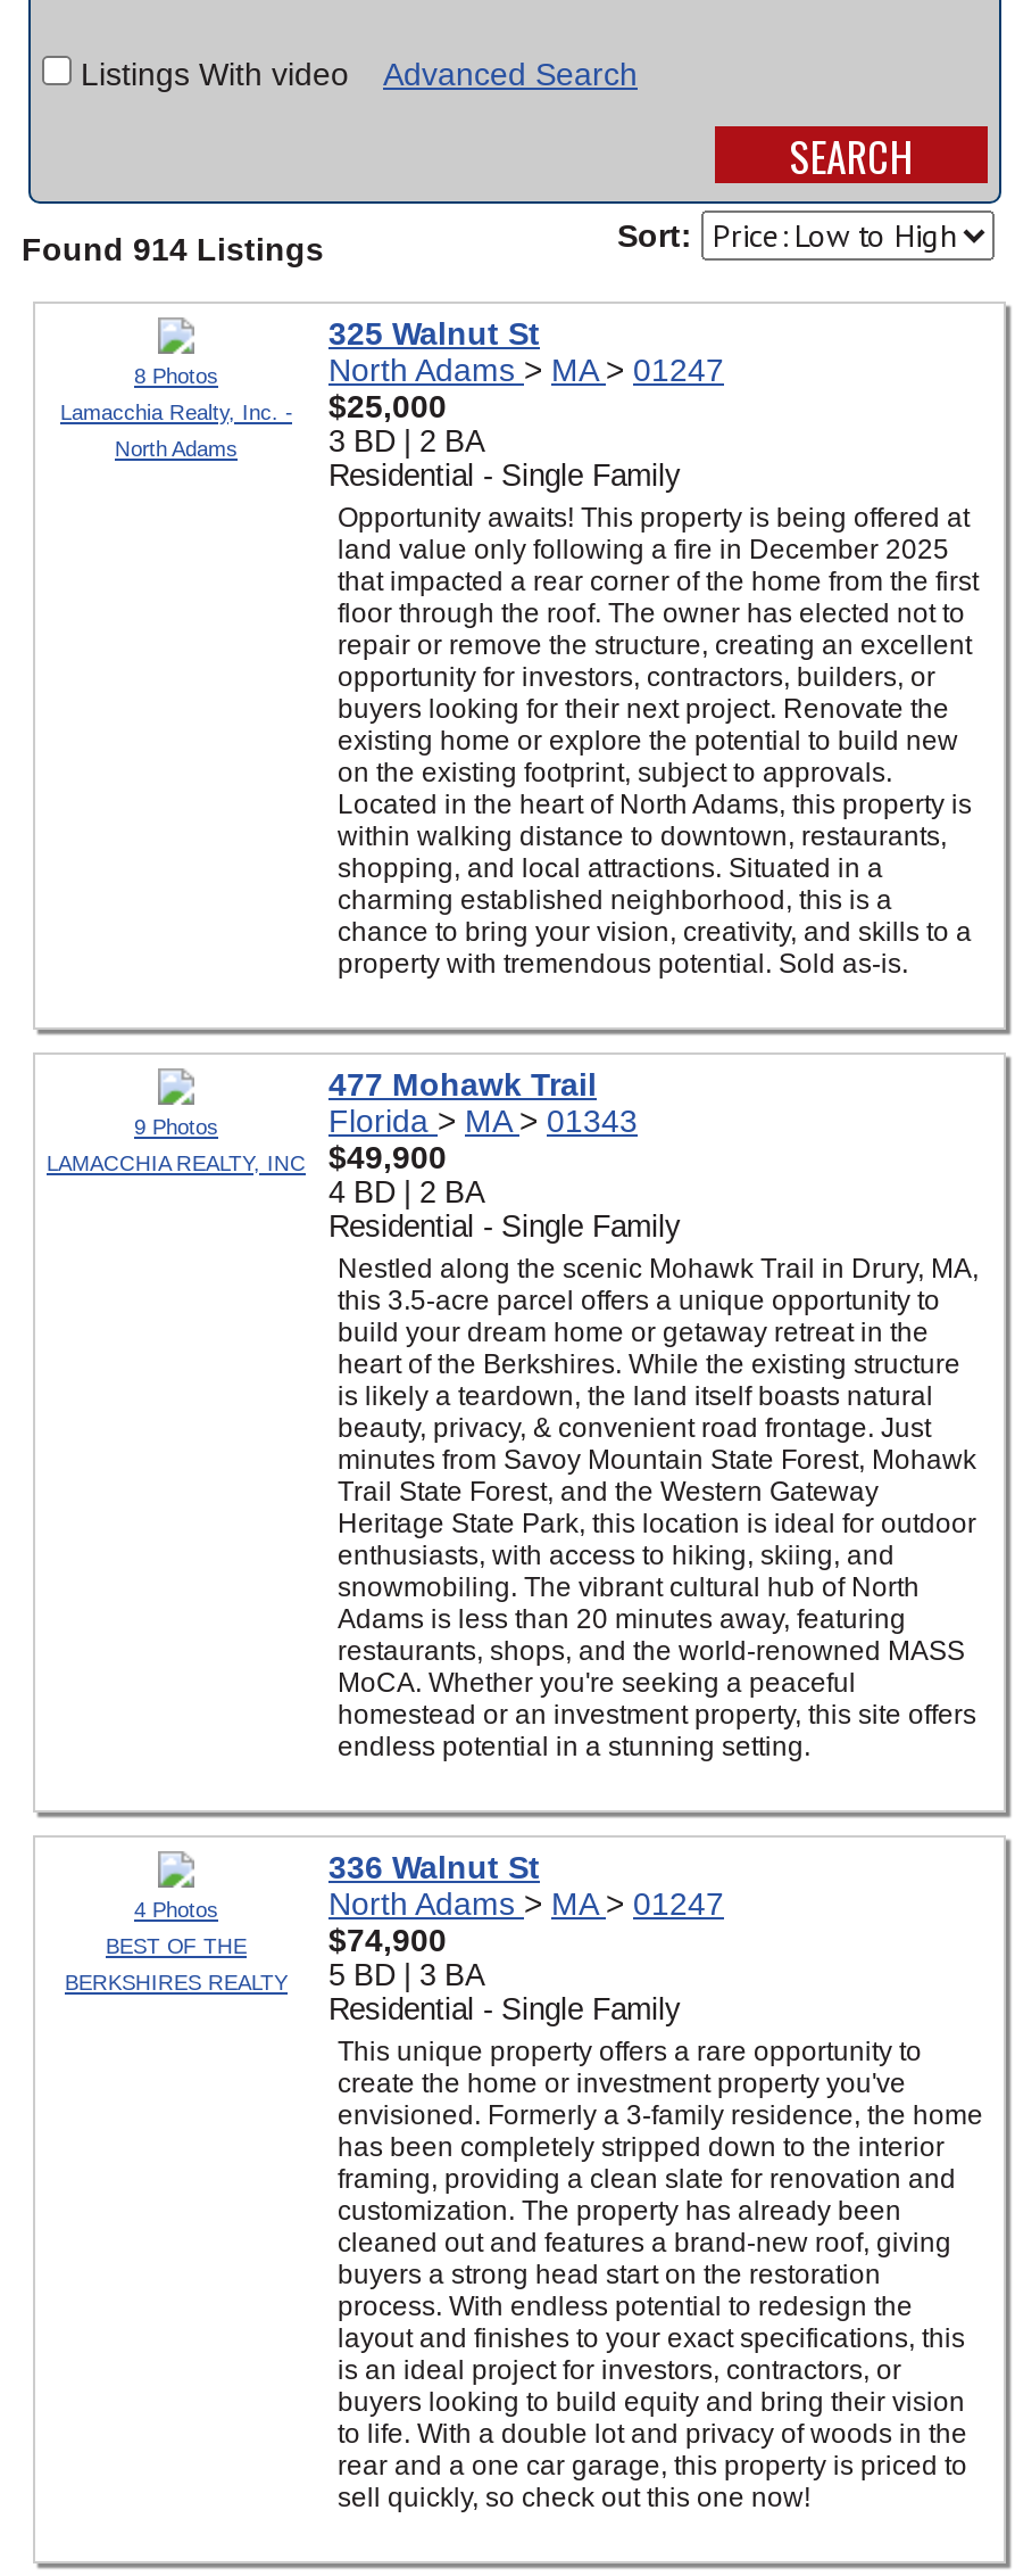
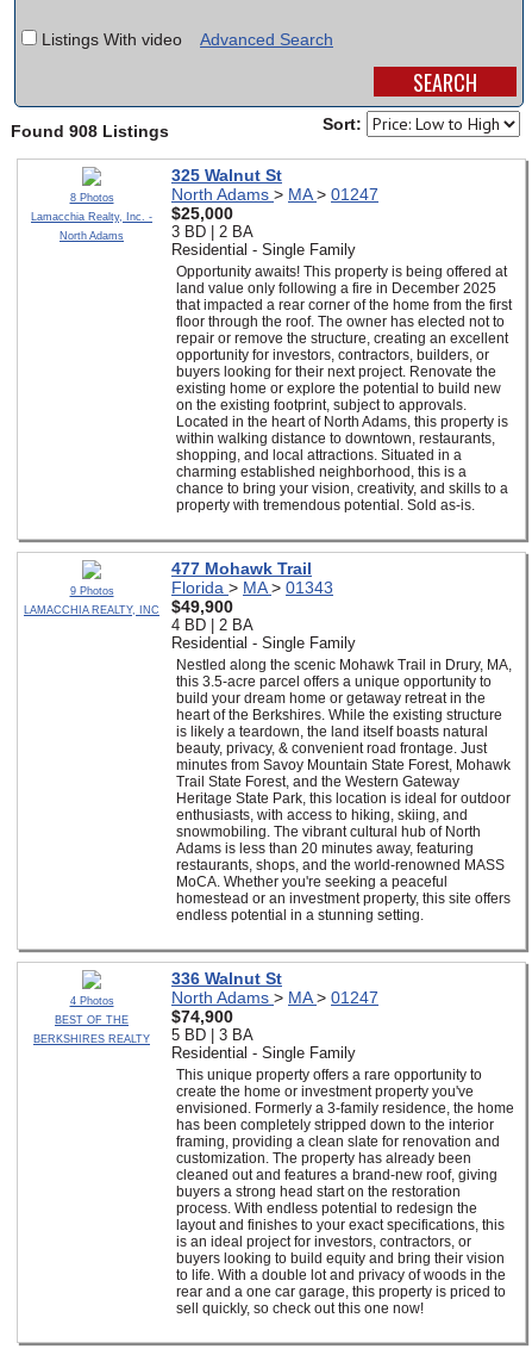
[22,231,324,268] Found 914 Listings -> [11,122,169,141] Found 908 Listings

